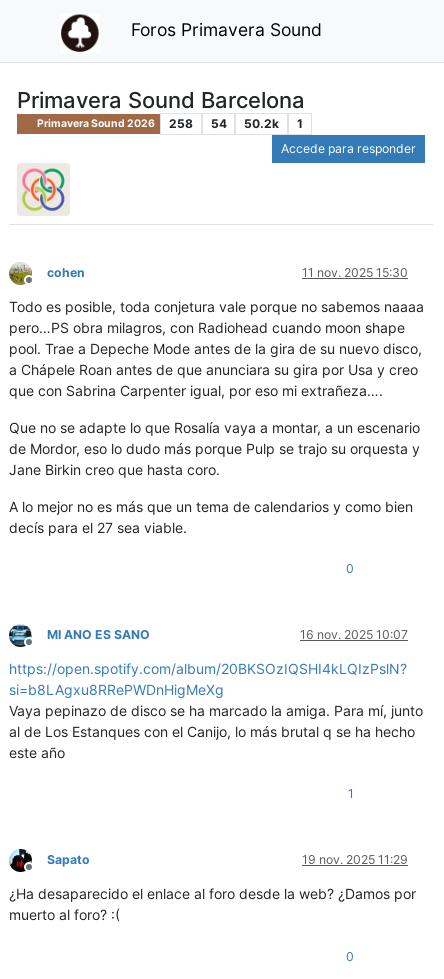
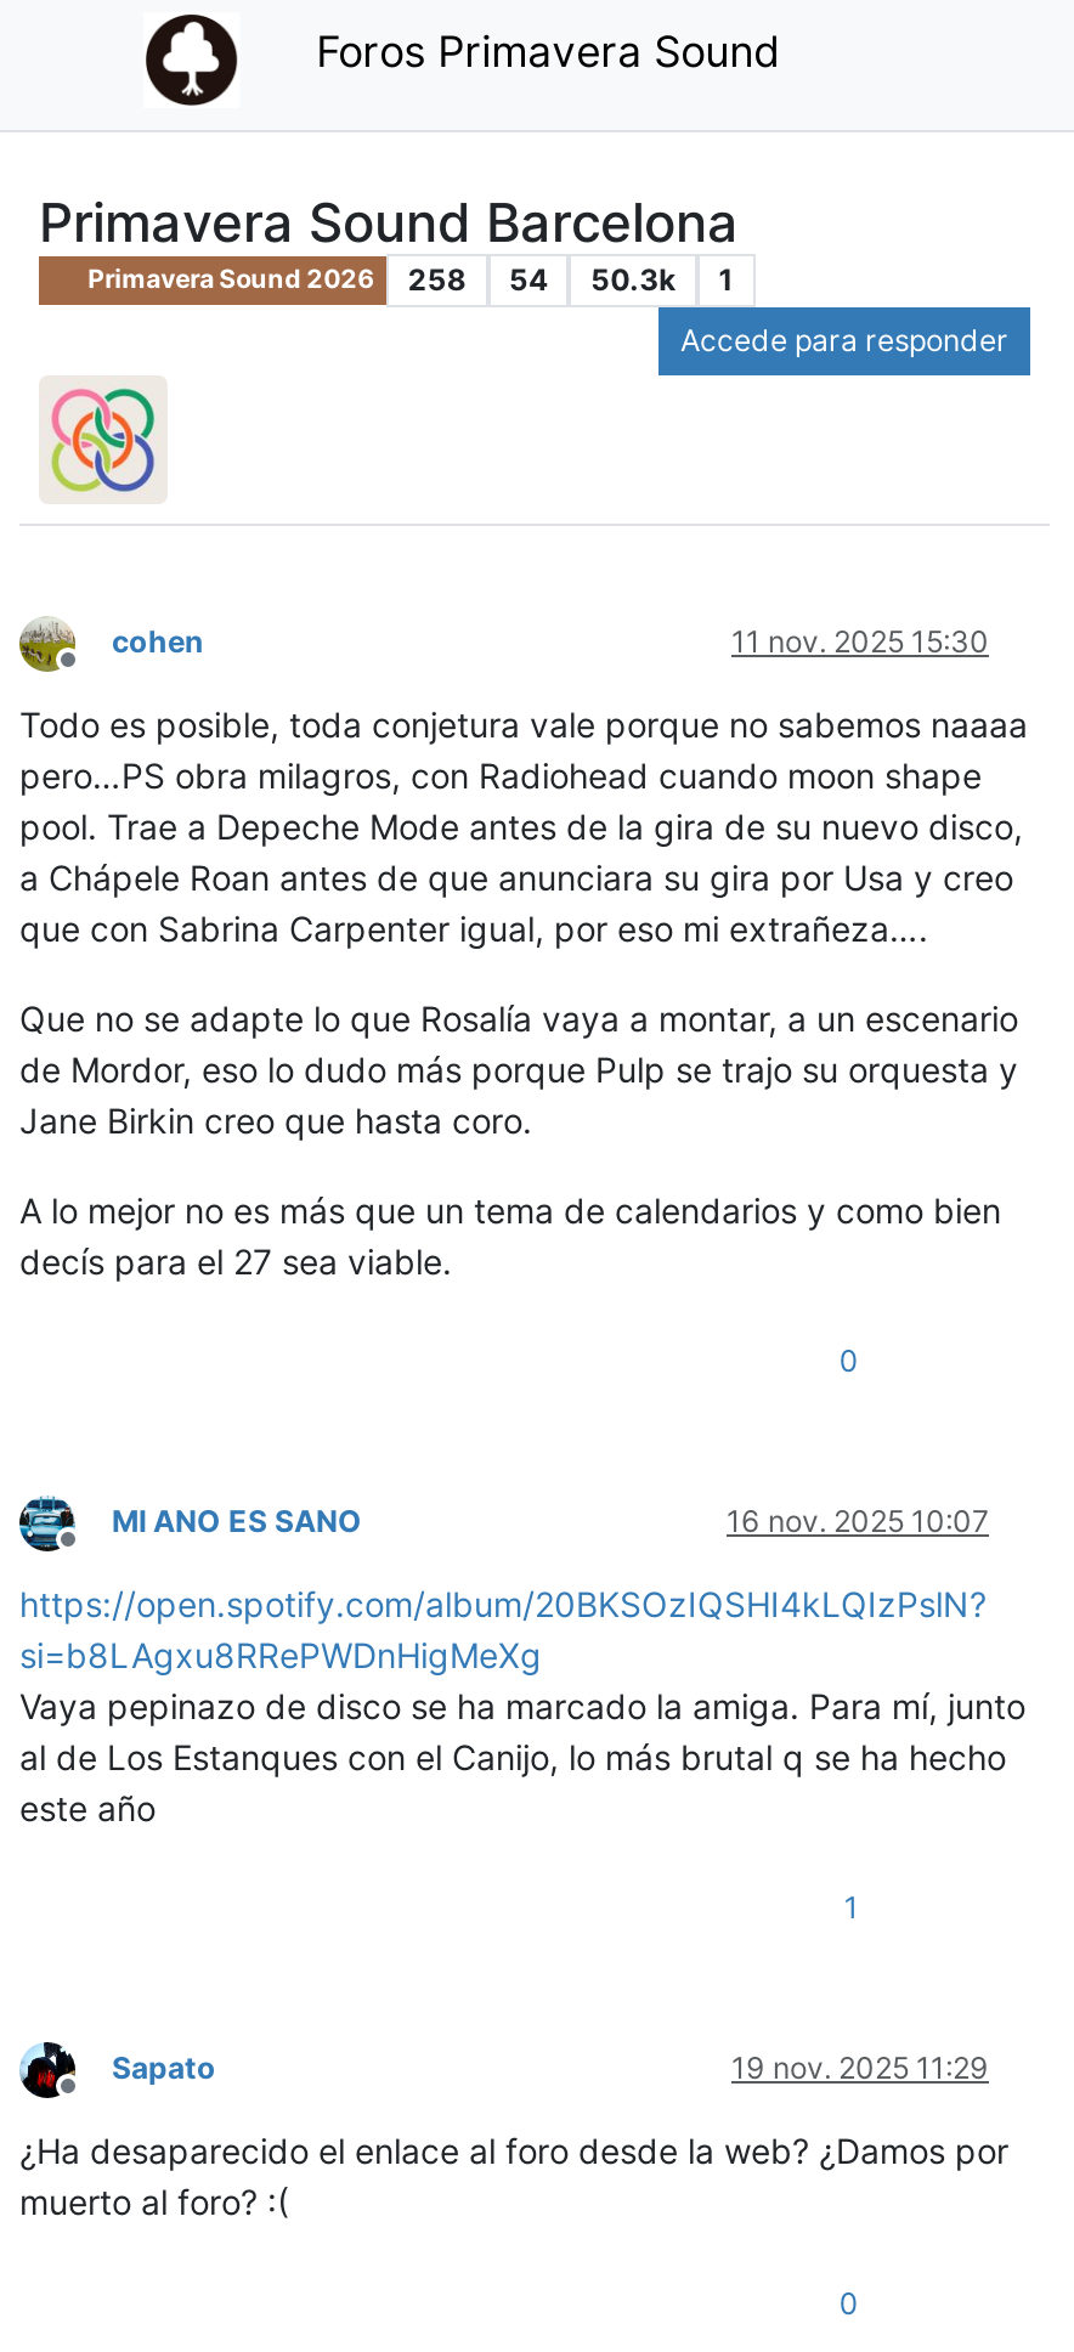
[35,116,303,131] Primavera Sound 2026 258 54 50.2k 1 -> [83,261,733,297] Primavera Sound 2026 258 54 50.3k 1

